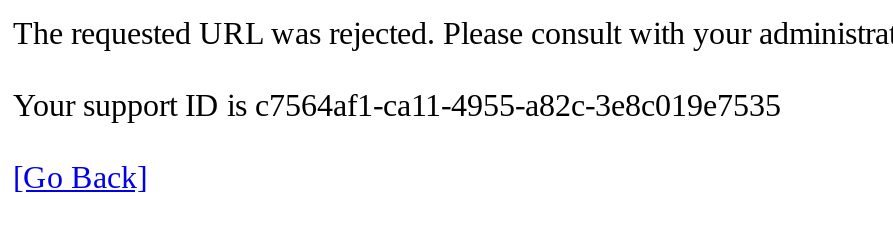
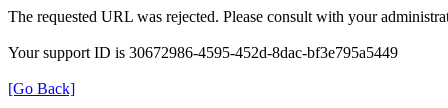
[13,88,781,122] Your support ID is c7564af1-ca11-4955-a82c-3e8c019e7535 -> [8,44,398,61] Your support ID is 30672986-4595-452d-8dac-bf3e795a5449

